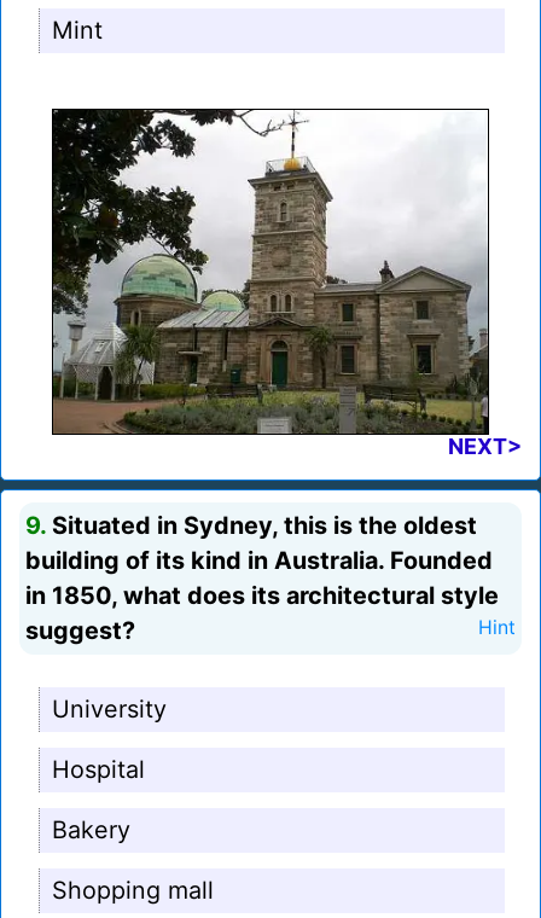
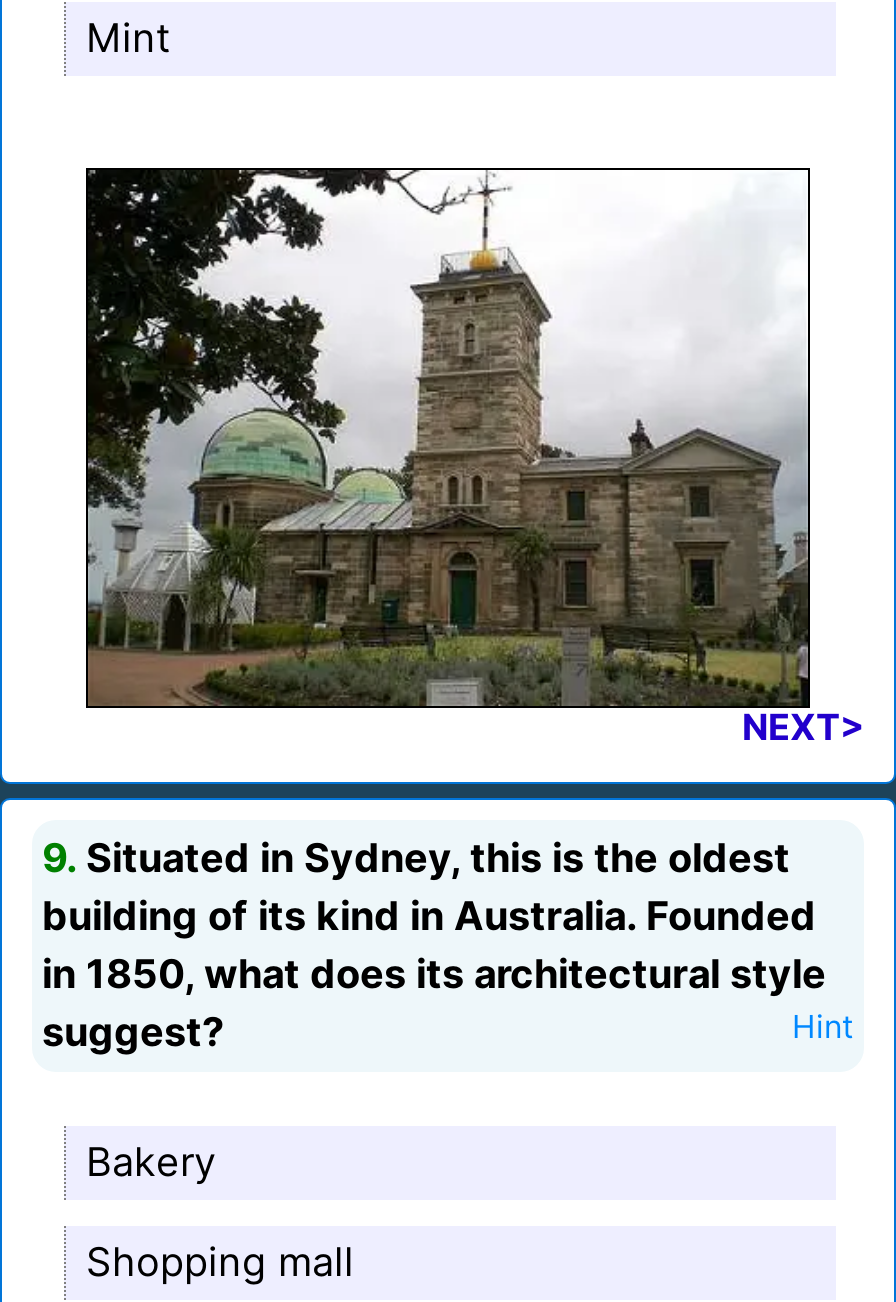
[52,695,167,784] University | Hospital -> none

